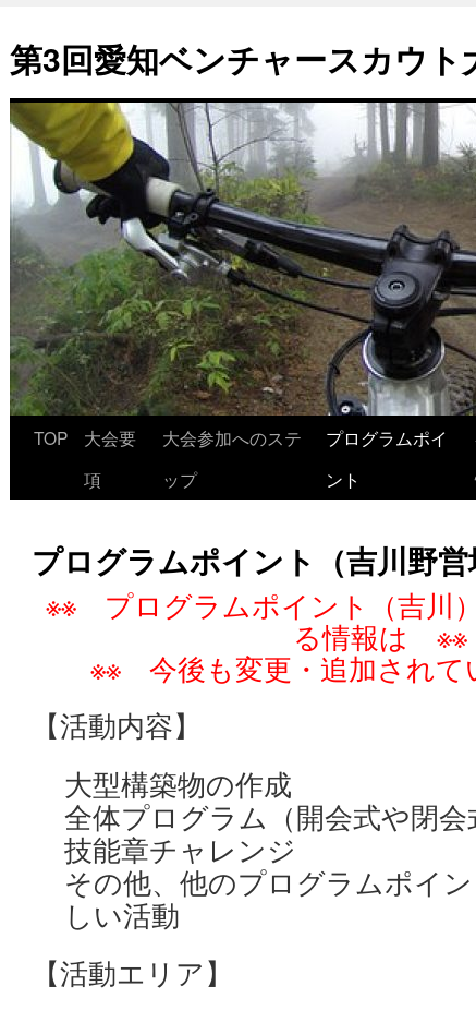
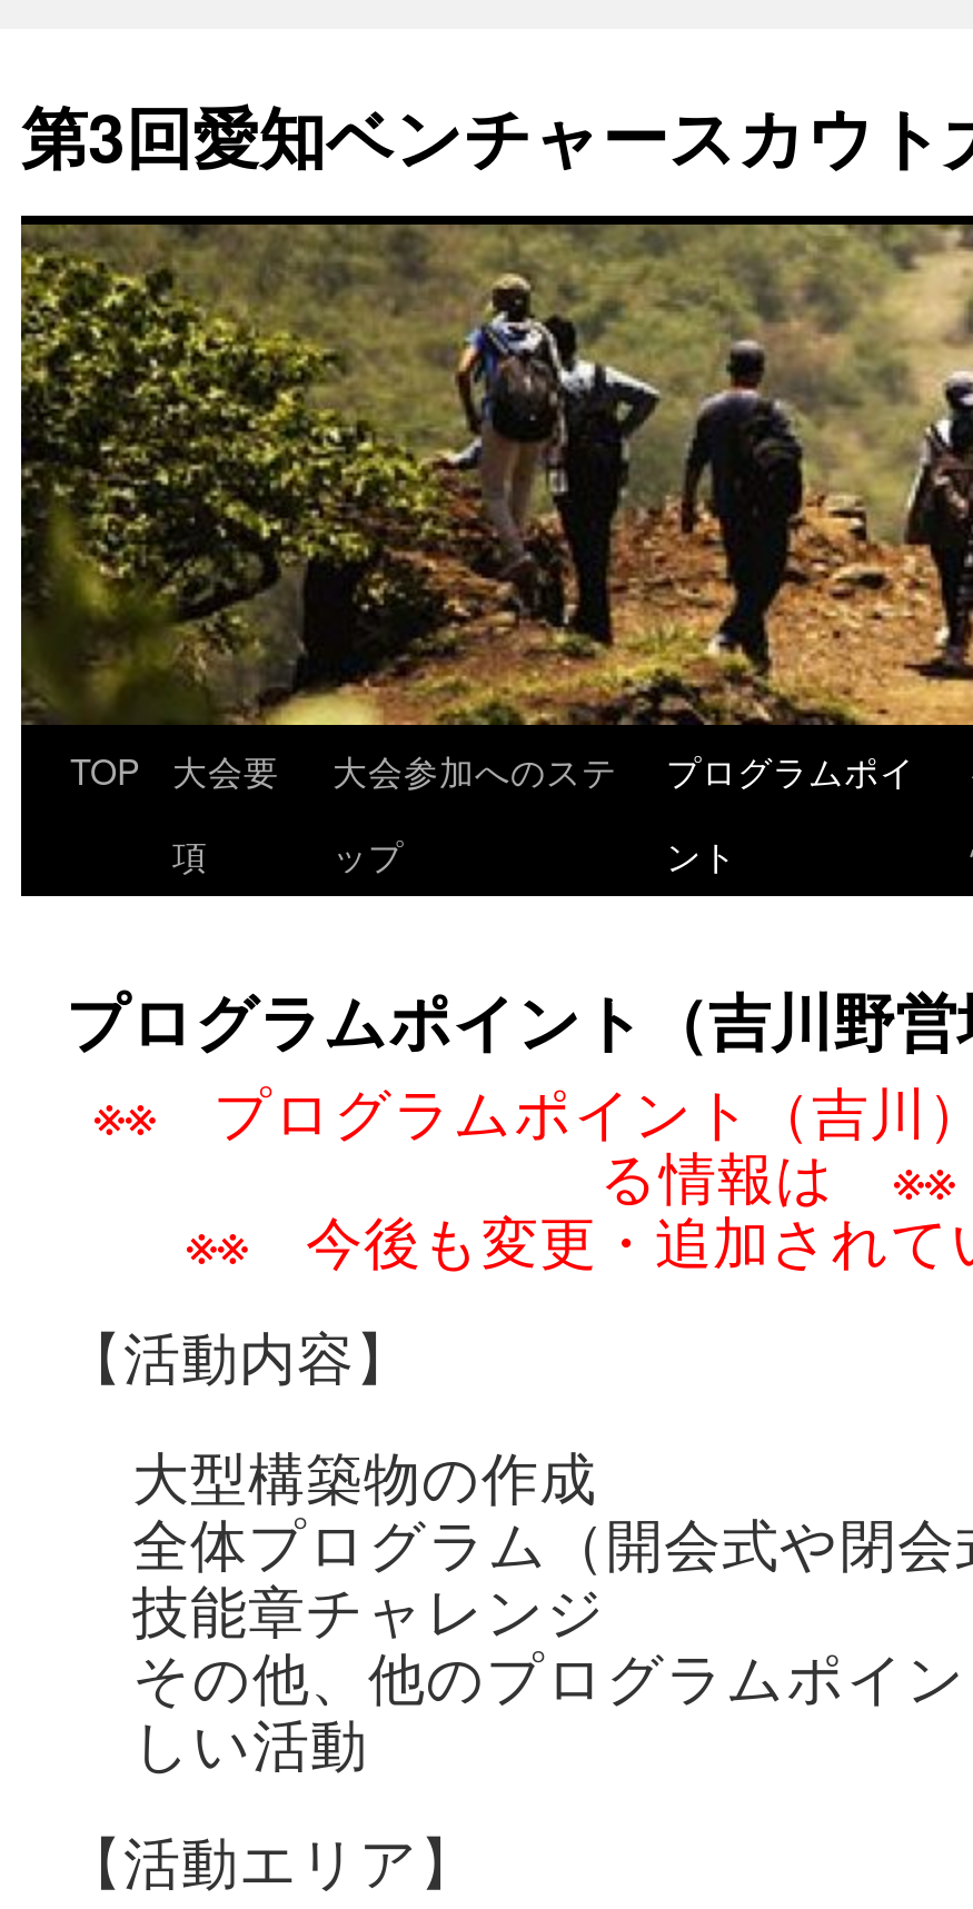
[10,101,473,417] [image] -> [19,225,966,727] [image]

